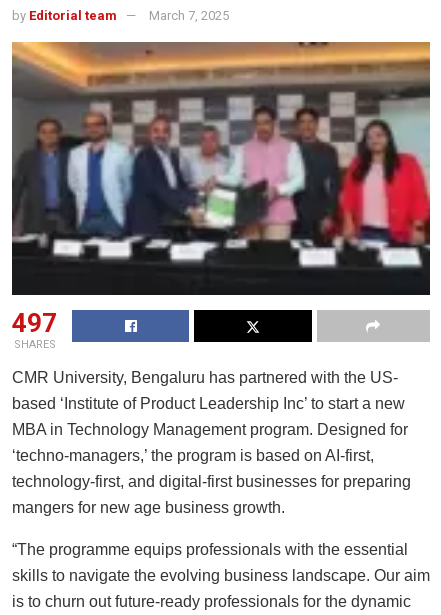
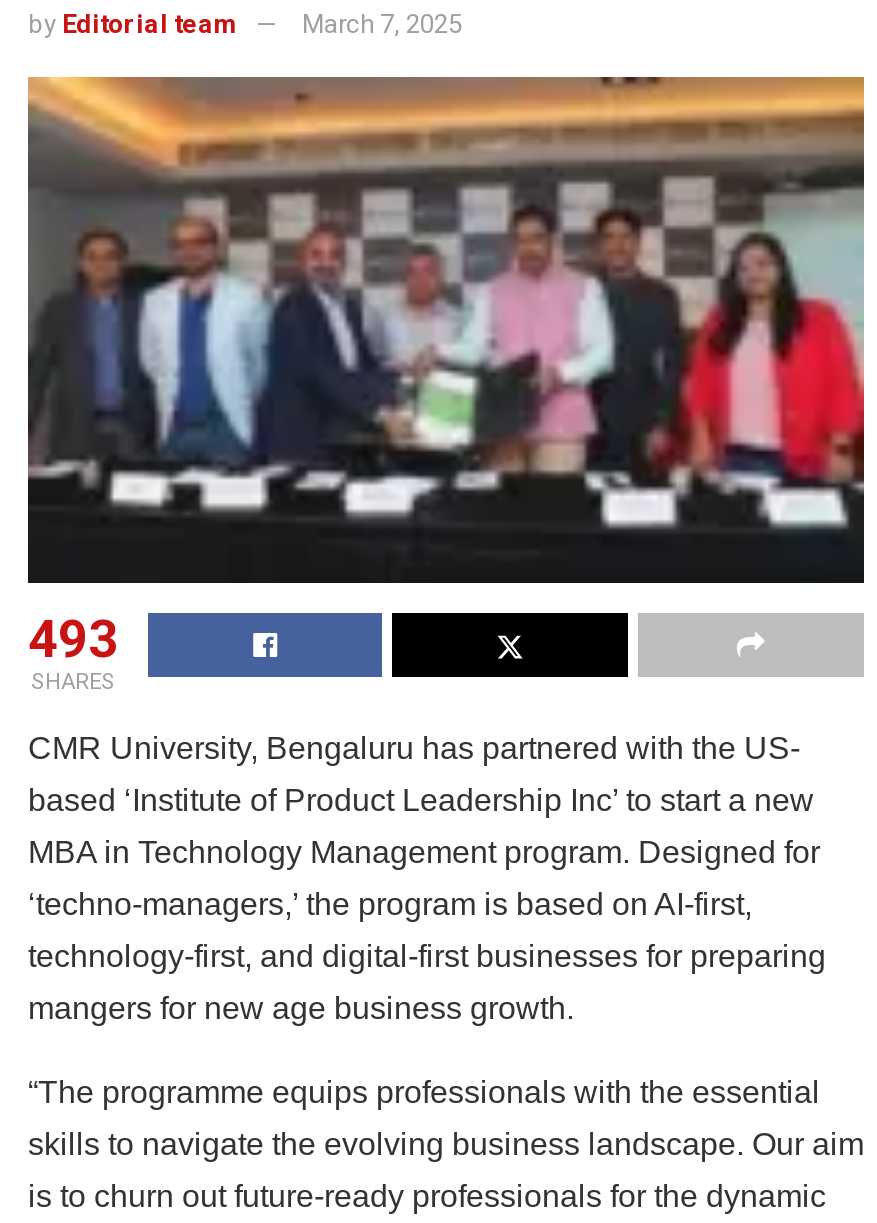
[12,308,57,338] 497 -> [28,609,118,669] 493

